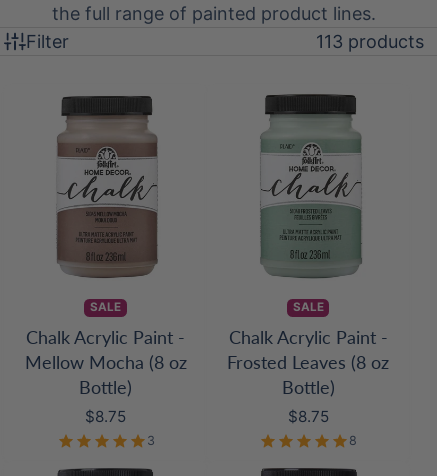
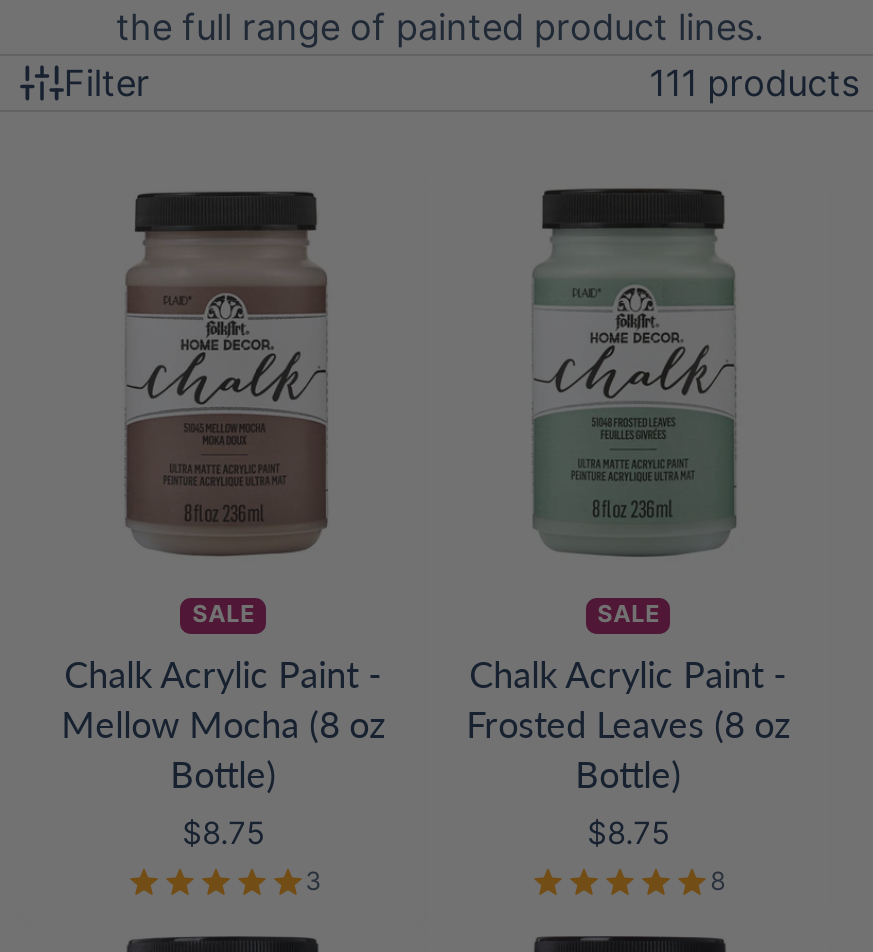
[316,31,424,52] 113 products -> [649,62,859,104] 111 products

